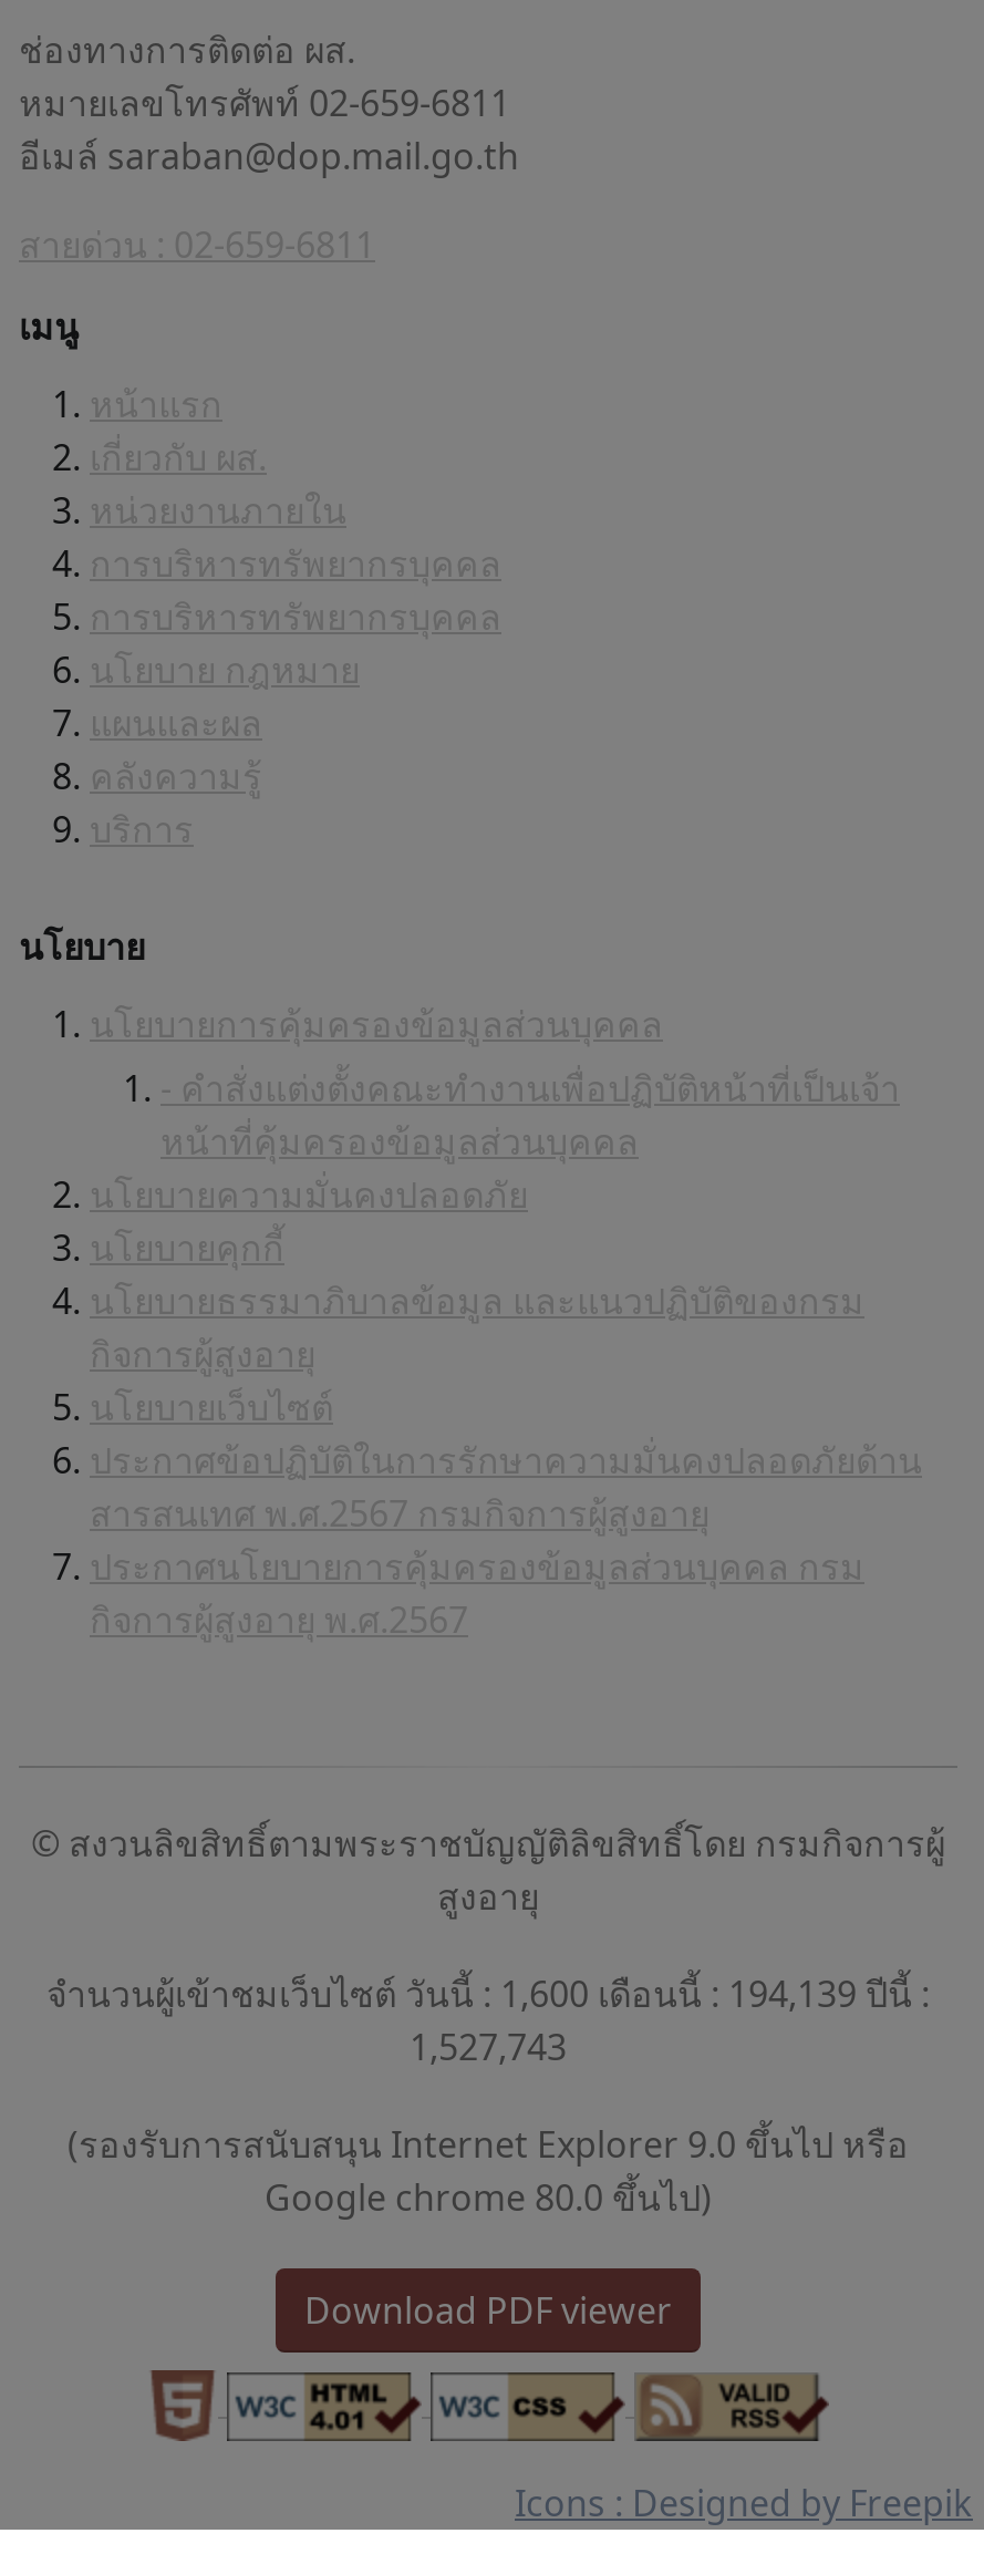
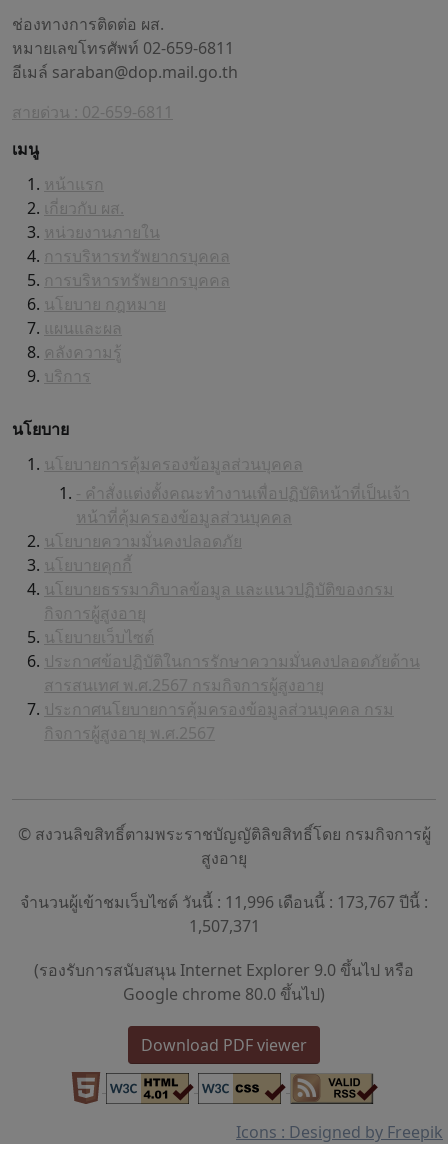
[46,1969,930,2018] จำนวนผู้เข้าชมเว็บไซต์ วันนี้ : 1,600 เดือนนี้ : 194,139 ปีนี้ : -> [20,891,428,913] จำนวนผู้เข้าชมเว็บไซต์ วันนี้ : 11,996 เดือนนี้ : 173,767 ปีนี้ :
[410,2023,567,2071] 1,527,743 -> [188,915,259,937] 1,507,371

